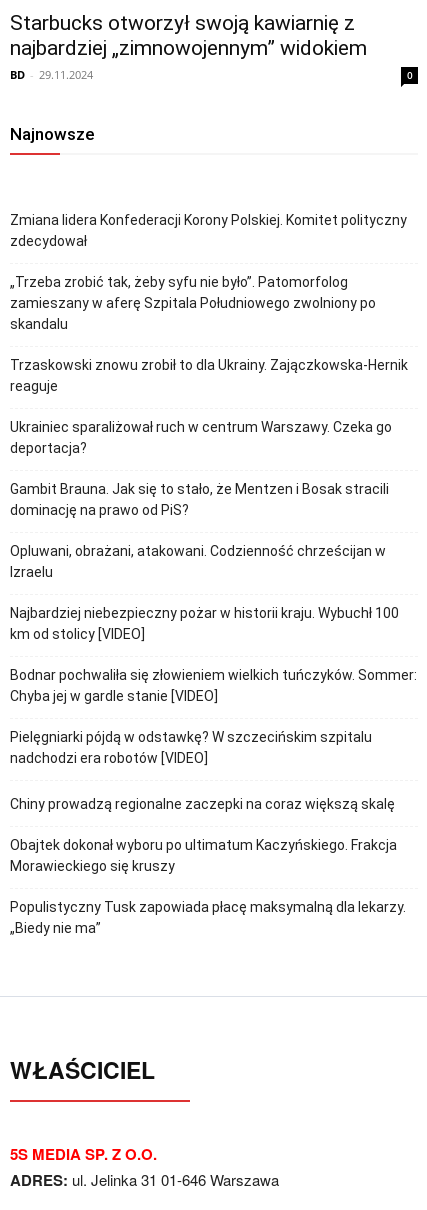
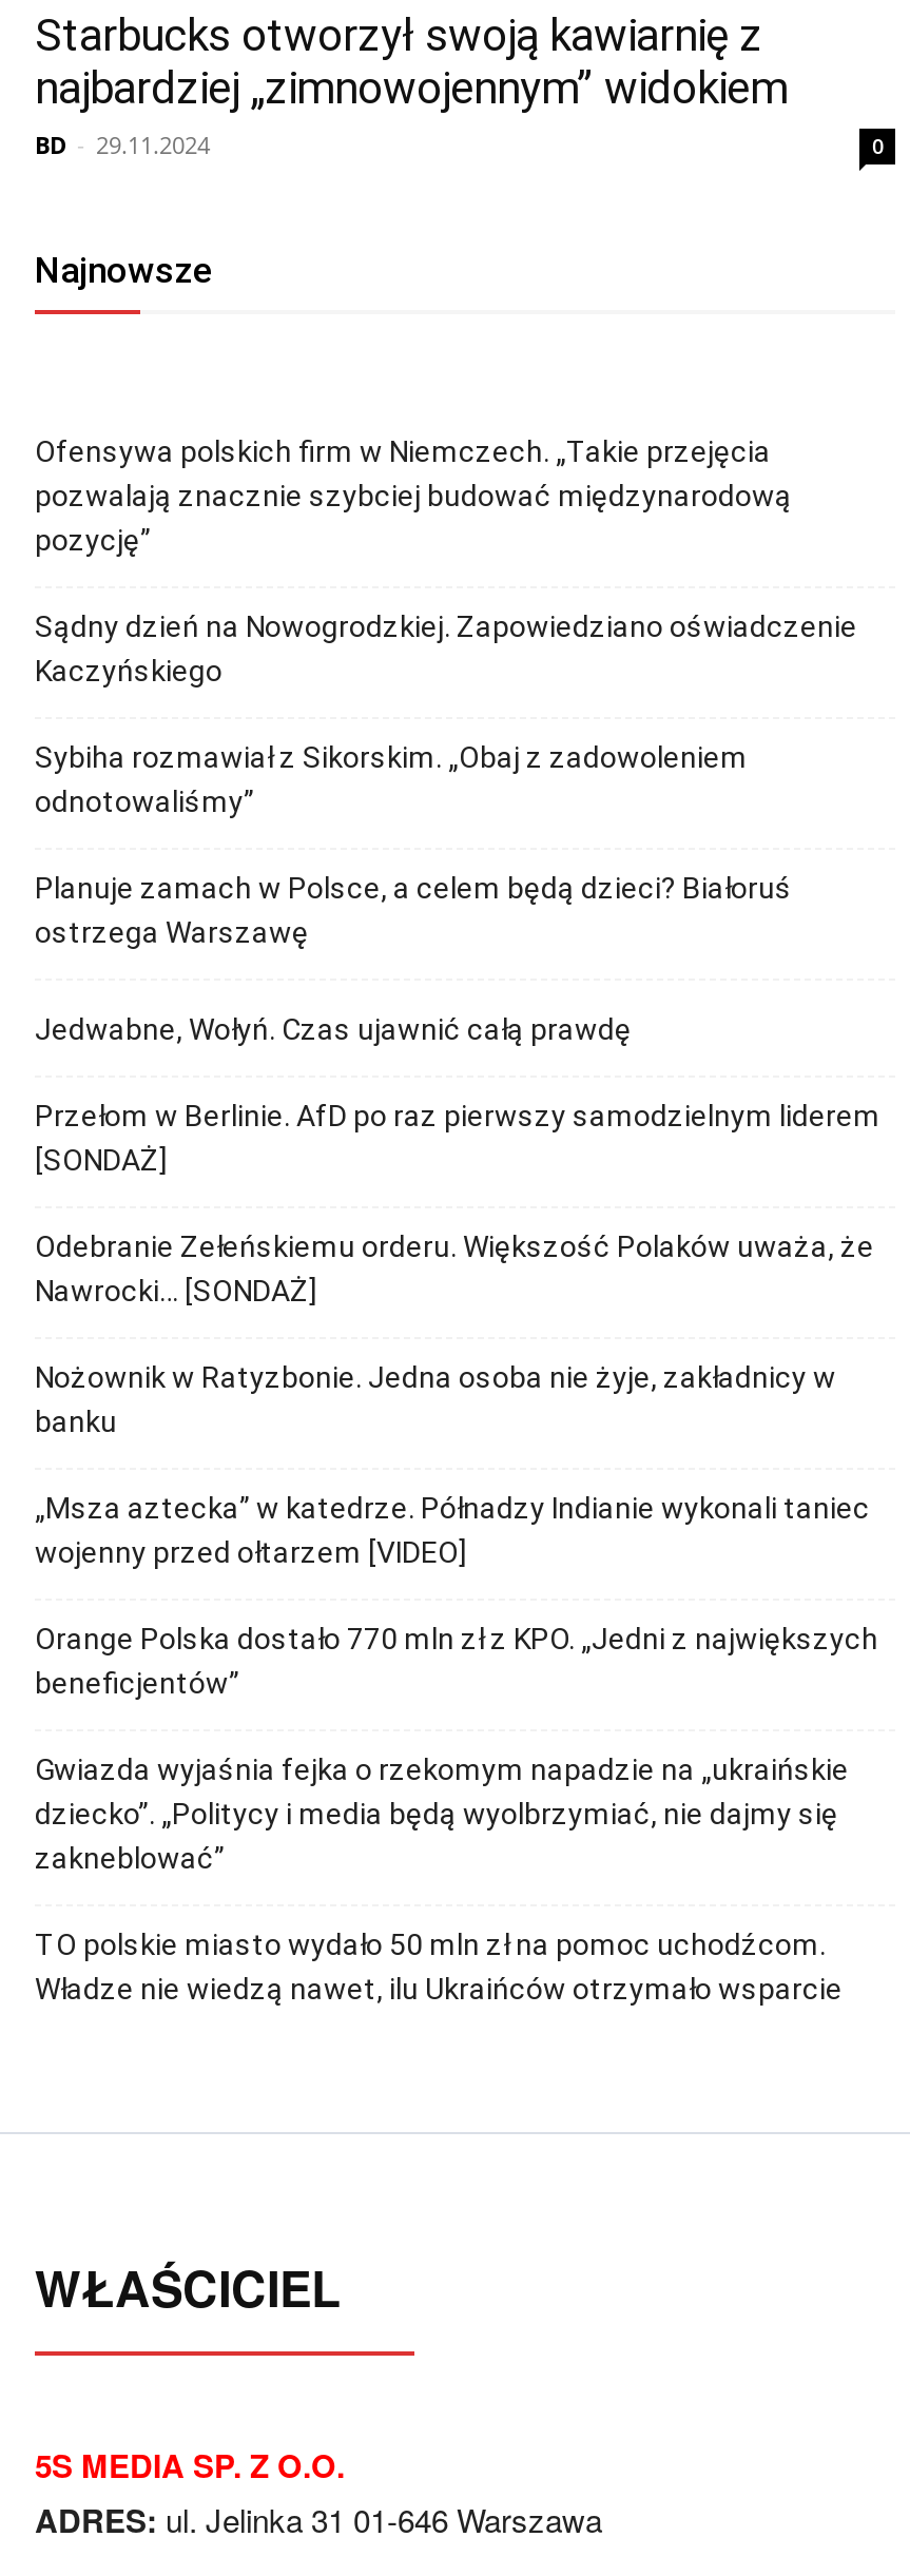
[10,212,407,249] Zmiana lidera Konfederacji Korony Polskiej. Komitet polityczny | zdecydował -> [35,435,792,558] Ofensywa polskich firm w Niemczech. „Takie przejęcia | pozwalają znacznie szybciej budować międzynarodową | pozycję”
[10,274,376,332] „Trzeba zrobić tak, żeby syfu nie było”. Patomorfolog | zamieszany w aferę Szpitala Południowego zwolniony po | skandalu -> [35,610,857,688] Sądny dzień na Nowogrodzkiej. Zapowiedziano oświadczenie | Kaczyńskiego
[10,357,408,394] Trzaskowski znowu zrobił to dla Ukrainy. Zajączkowska-Hernik | reaguje -> [35,741,748,819] Sybiha rozmawiał z Sikorskim. „Obaj z zadowoleniem | odnotowaliśmy”
[10,419,392,456] Ukrainiec sparaliżował ruch w centrum Warszawy. Czeka go | deportacja? -> [35,872,792,950] Planuje zamach w Polsce, a celem będą dzieci? Białoruś | ostrzega Warszawę
[10,481,389,518] Gambit Brauna. Jak się to stało, że Mentzen i Bosak stracili | dominację na prawo od PiS? -> [35,1013,632,1047] Jedwabne, Wołyń. Czas ujawnić całą prawdę
[10,543,386,580] Opluwani, obrażani, atakowani. Codzienność chrześcijan w | Izraelu -> [35,1100,880,1178] Przełom w Berlinie. AfD po raz pierwszy samodzielnym liderem | [SONDAŻ]
[10,605,399,642] Najbardziej niebezpieczny pożar w historii kraju. Wybuchł 100 | km od stolicy [VIDEO] -> [35,1230,874,1308] Odebranie Zełeńskiemu orderu. Większość Polaków uważa, że | Nawrocki… [SONDAŻ]
[10,667,417,704] Bodnar pochwaliła się złowieniem wielkich tuńczyków. Sommer: | Chyba jej w gardle stanie [VIDEO] -> [35,1361,836,1439] Nożownik w Ratyzbonie. Jedna osoba nie żyje, zakładnicy w | banku
[10,729,372,766] Pielęgniarki pójdą w odstawkę? W szczecińskim szpitalu | nadchodzi era robotów [VIDEO] -> [35,1492,870,1570] „Msza aztecka” w katedrze. Półnadzy Indianie wykonali taniec | wojenny przed ołtarzem [VIDEO]
[10,796,395,812] Chiny prowadzą regionalne zaczepki na coraz większą skalę -> [35,1623,878,1701] Orange Polska dostało 770 mln zł z KPO. „Jedni z największych | beneficjentów”
[10,837,397,874] Obajtek dokonał wyboru po ultimatum Kaczyńskiego. Frakcja | Morawieckiego się kruszy -> [35,1753,849,1876] Gwiazda wyjaśnia fejka o rzekomym napadzie na „ukraińskie | dziecko”. „Politycy i media będą wyolbrzymiać, nie dajmy się | zakneblować”
[10,899,406,936] Populistyczny Tusk zapowiada płacę maksymalną dla lekarzy. | „Biedy nie ma” -> [35,1928,843,2006] TO polskie miasto wydało 50 mln zł na pomoc uchodźcom. | Władze nie wiedzą nawet, ilu Ukraińców otrzymało wsparcie

